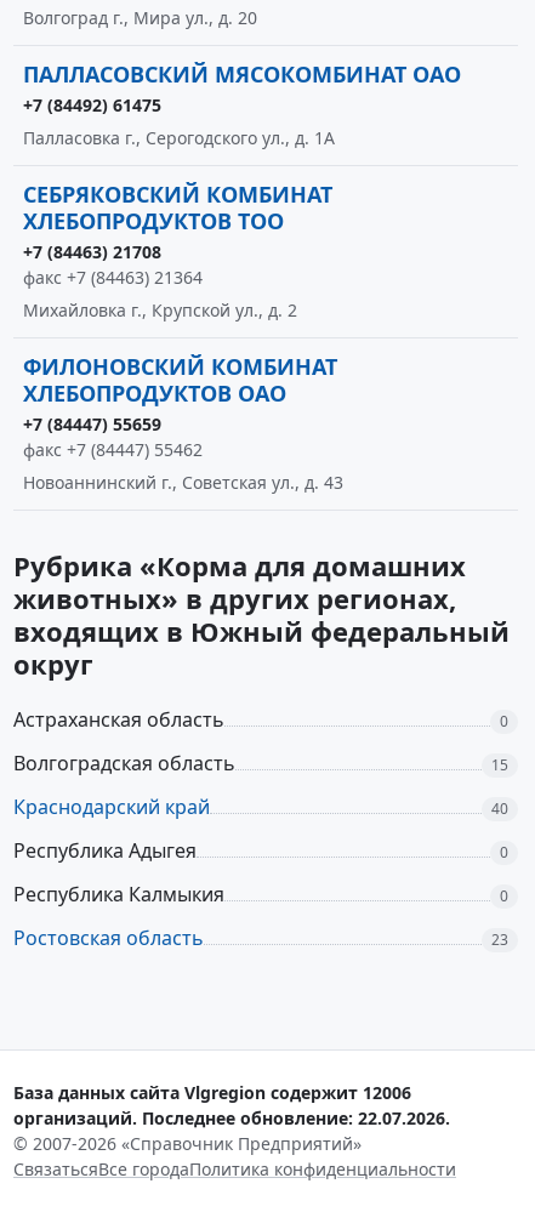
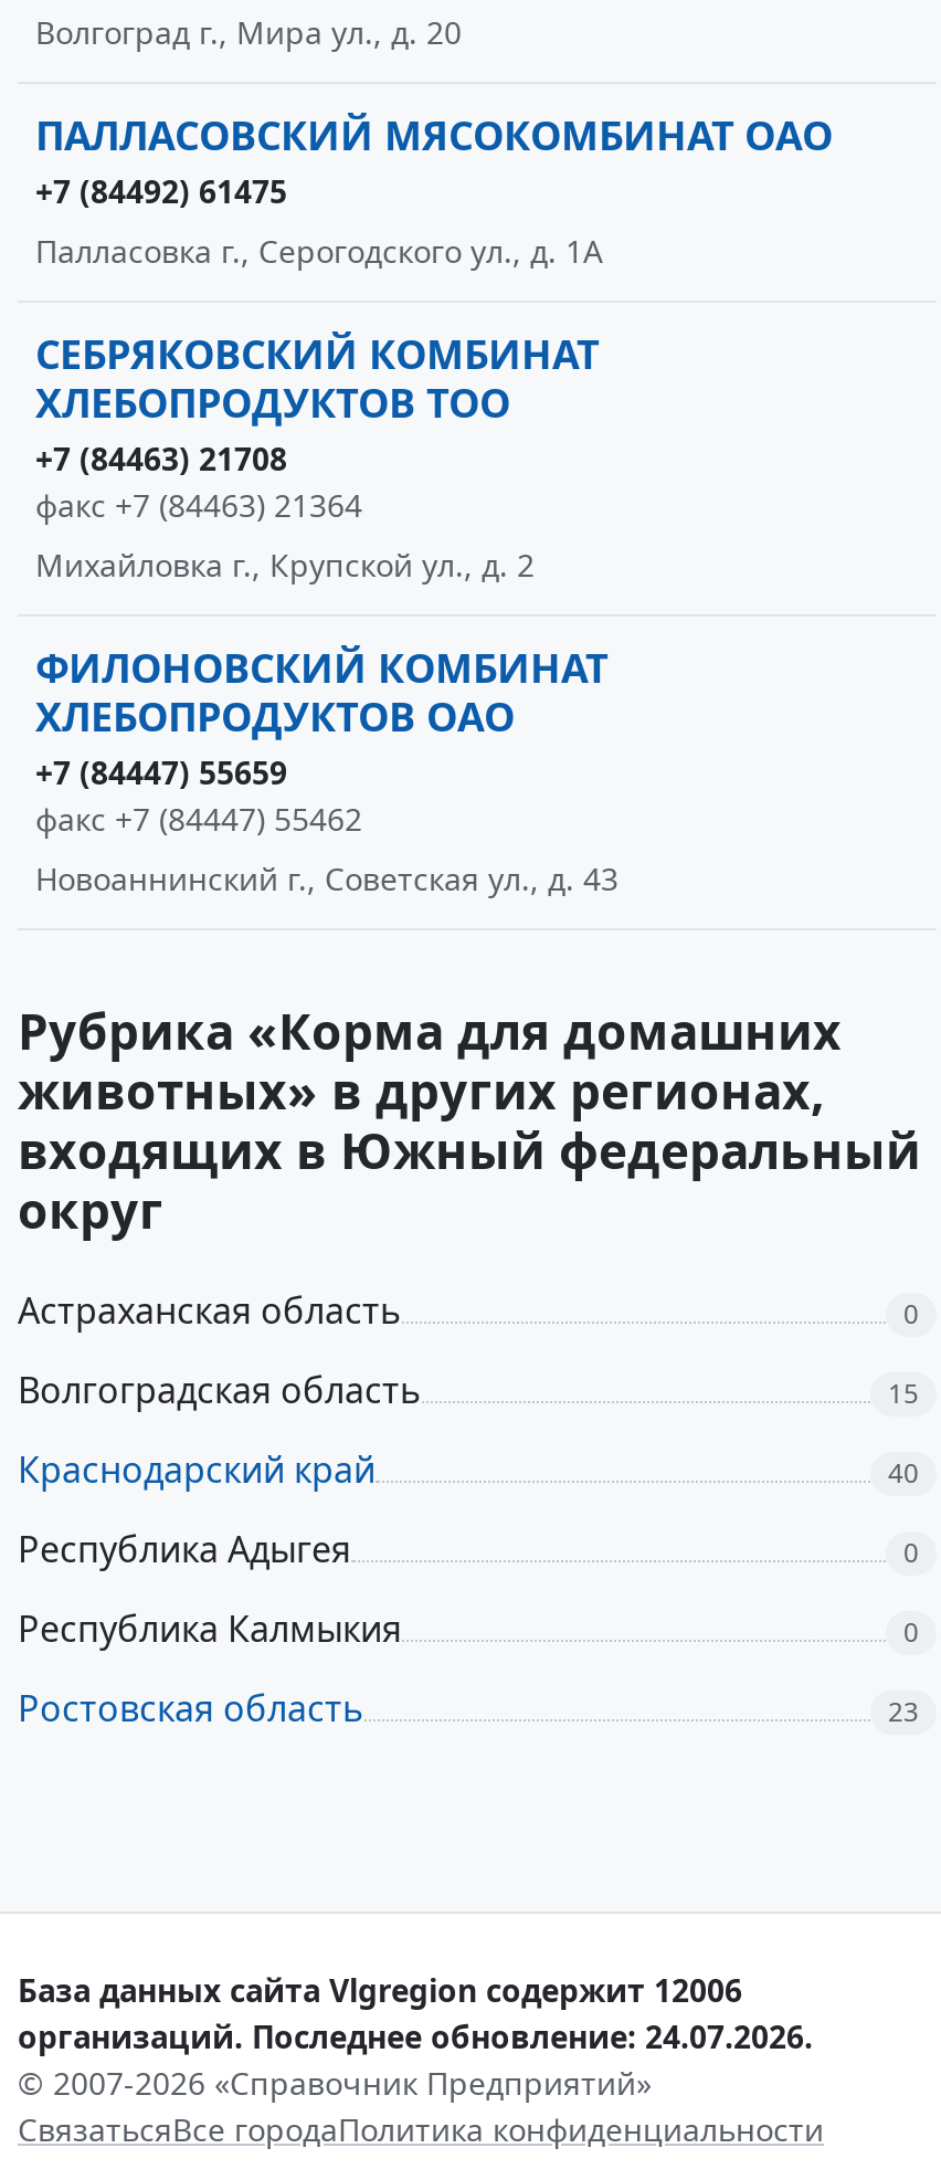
[13,1106,450,1130] организаций. Последнее обновление: 22.07.2026. -> [18,2015,813,2057] организаций. Последнее обновление: 24.07.2026.

